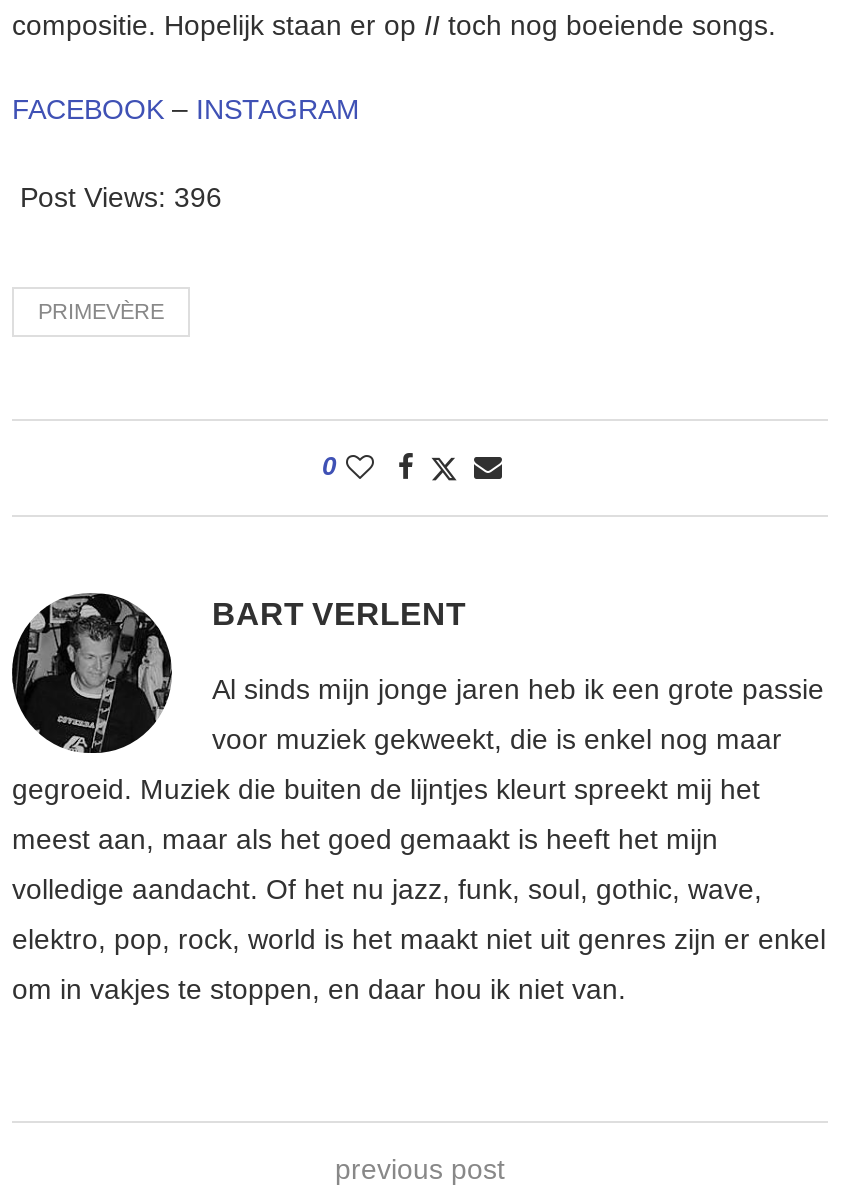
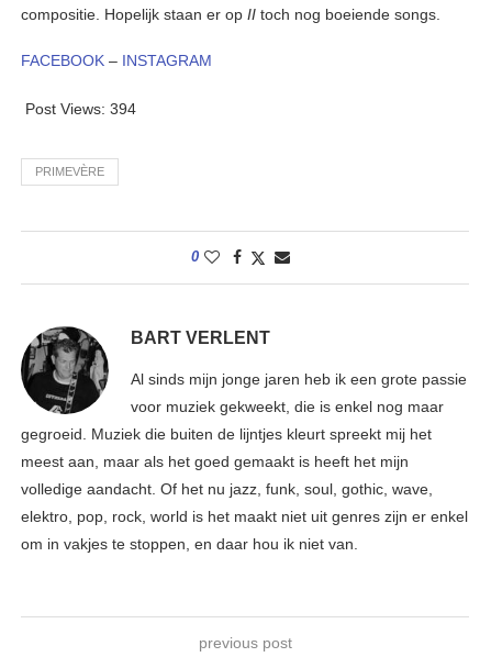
[20,181,222,213] Post Views: 396 -> [25,100,136,117] Post Views: 394

